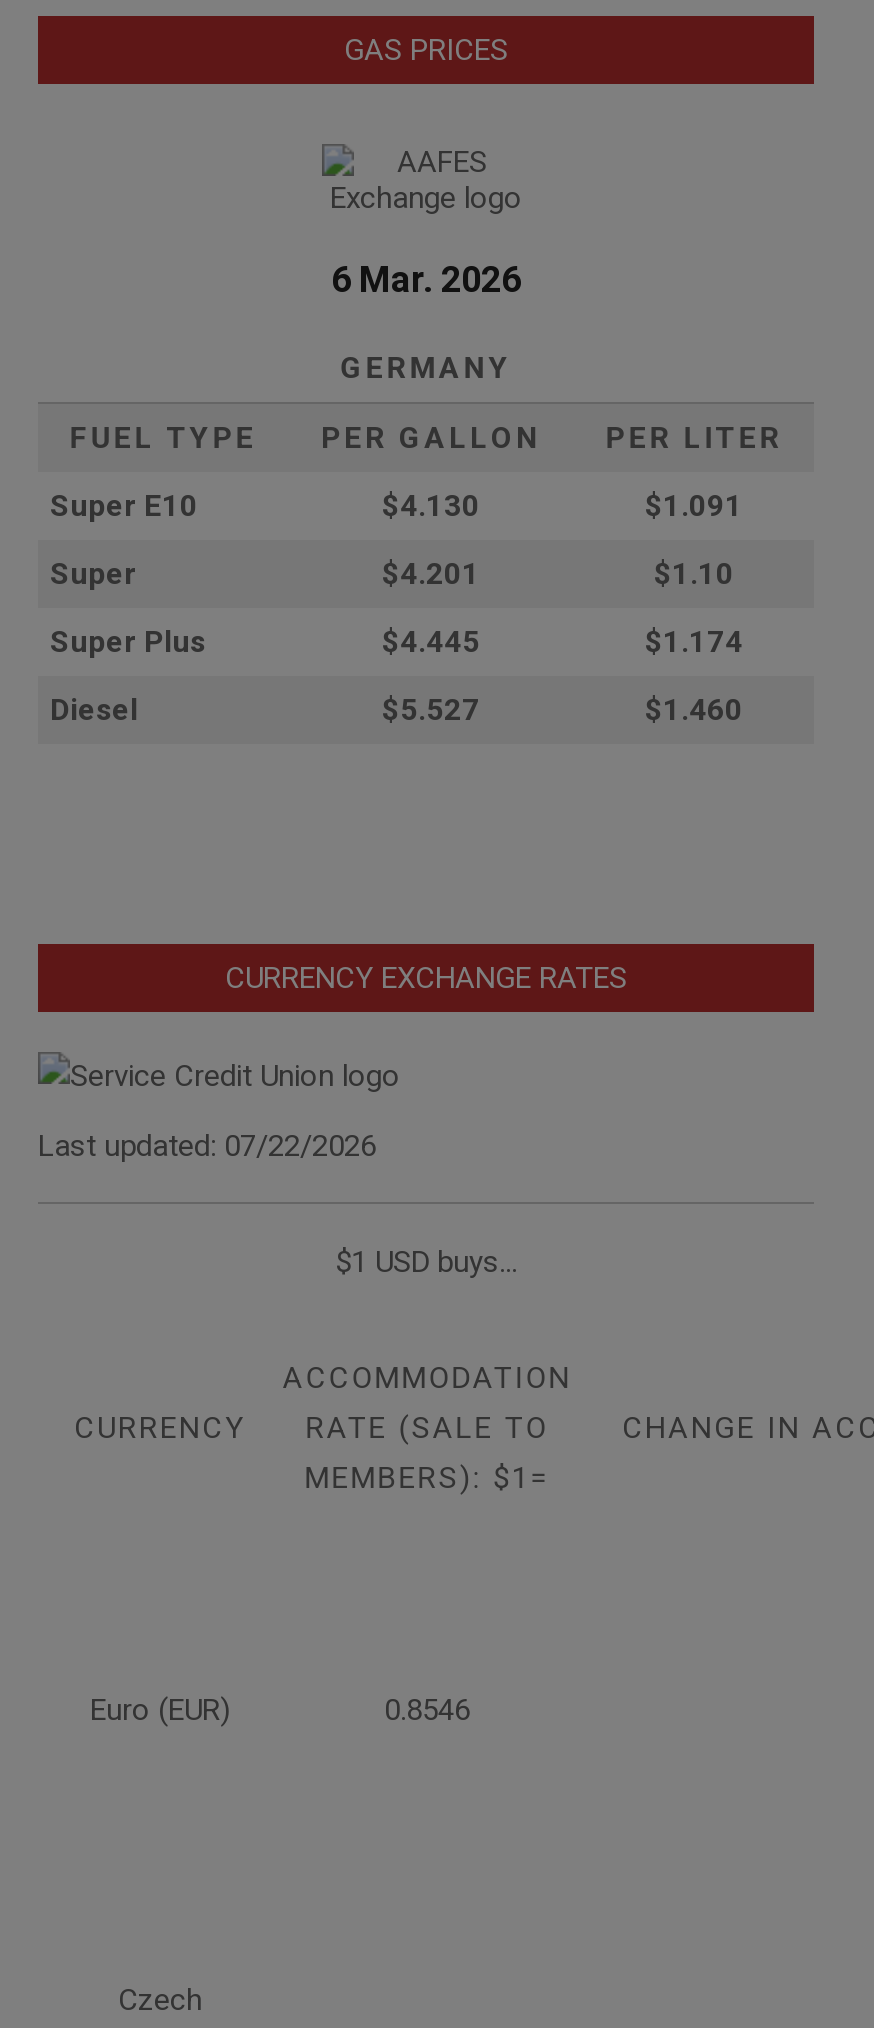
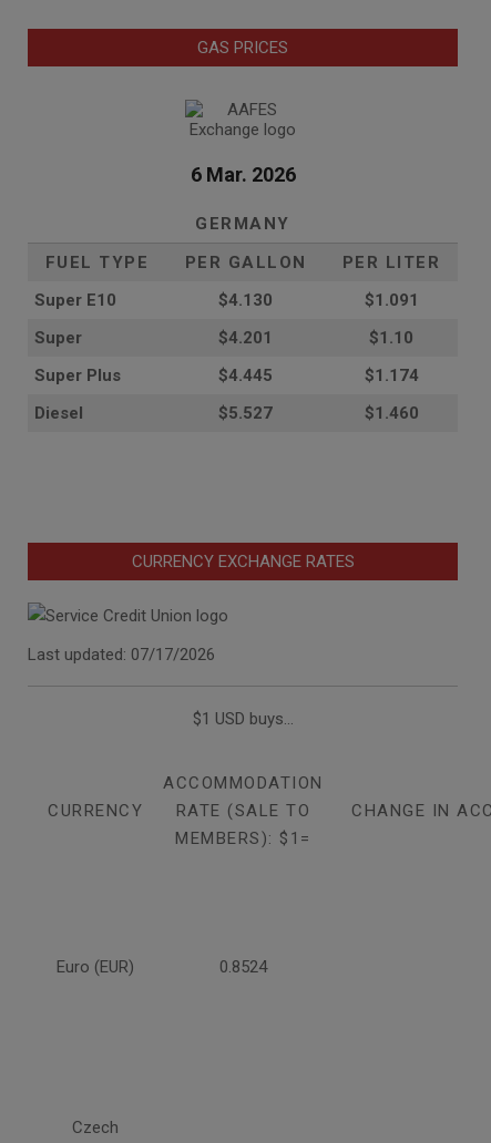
[38,1128,376,1164] Last updated: 07/22/2026 -> [28,644,215,664] Last updated: 07/17/2026
[384,1692,470,1728] 0.8546 -> [219,957,267,977] 0.8524

